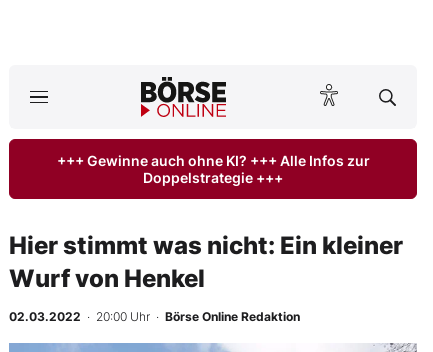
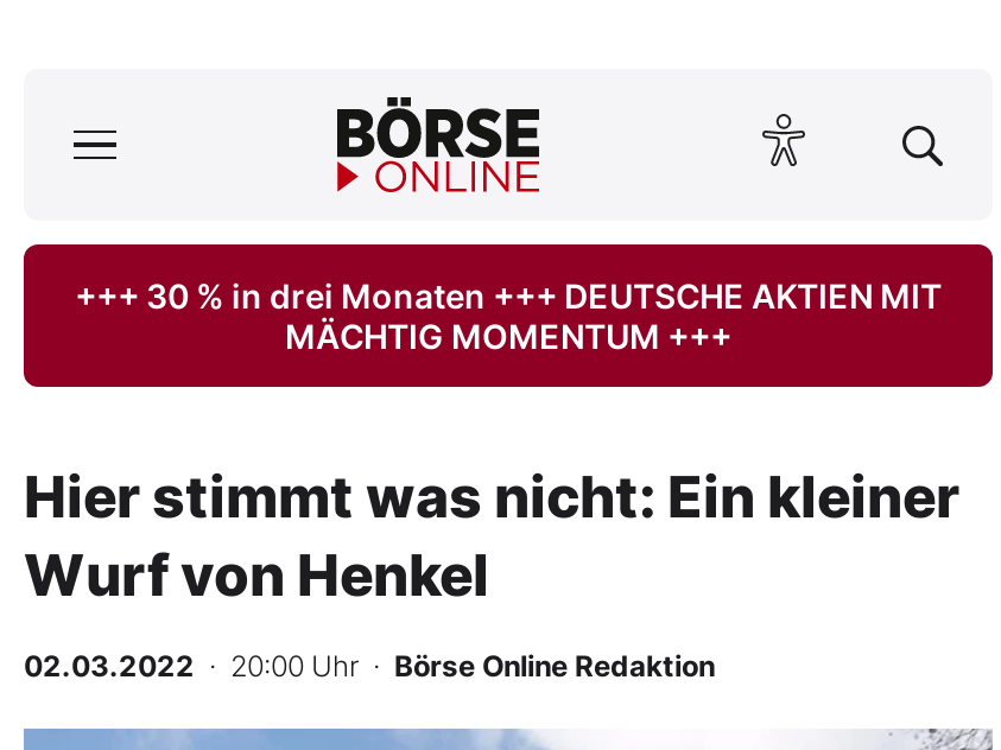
[56,152,369,186] +++ Gewinne auch ohne KI? +++ Alle Infos zur | Doppelstrategie +++ -> [75,275,942,356] +++ 30 % in drei Monaten +++ DEUTSCHE AKTIEN MIT | MÄCHTIG MOMENTUM +++

